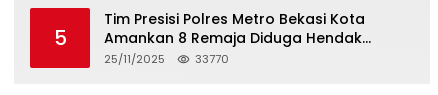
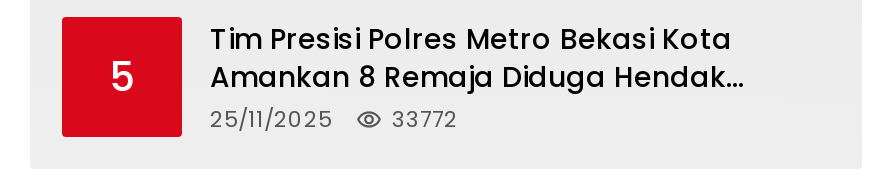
[195,51,229,67] 33770 -> [392,103,458,135] 33772

